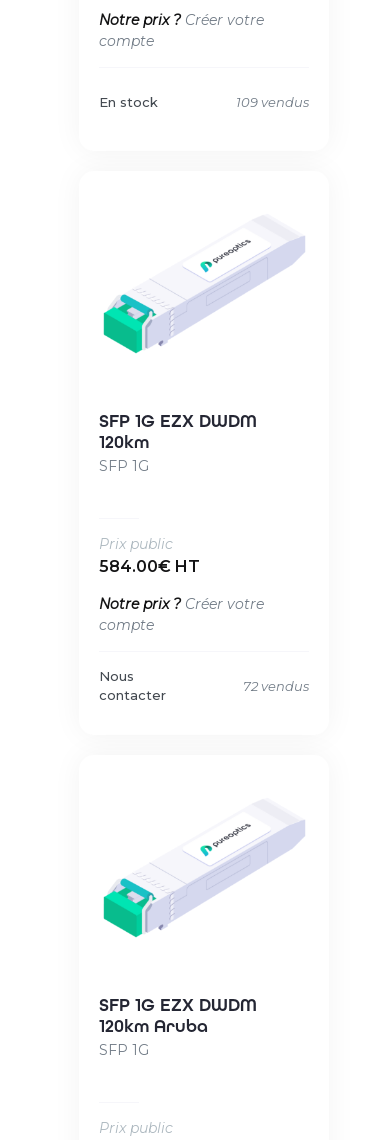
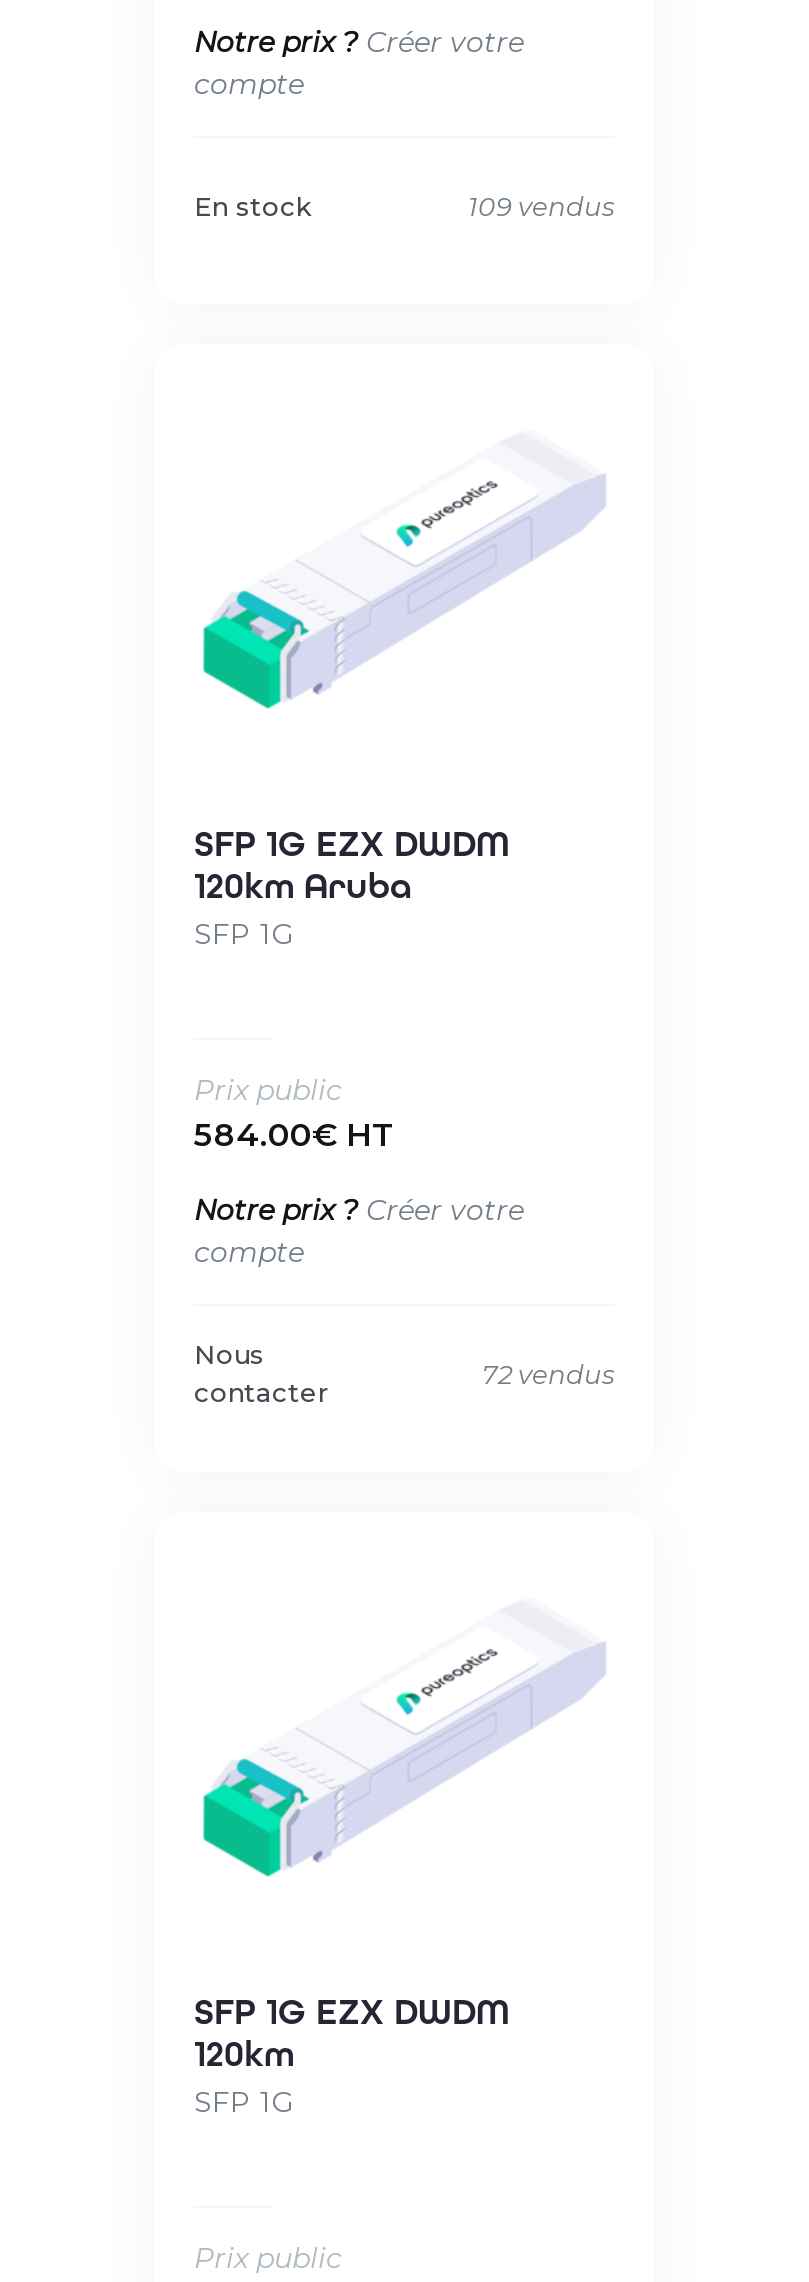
[99,431,149,453] 120km -> [194,864,412,908] 120km Aruba
[99,1015,208,1037] 120km Aruba -> [194,2032,294,2076] 120km

